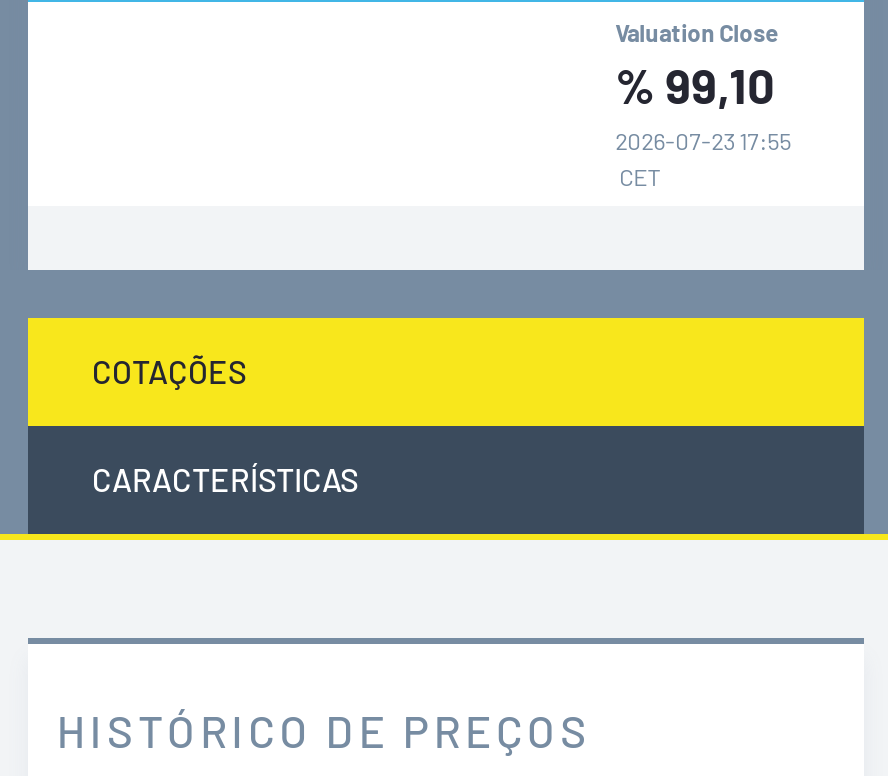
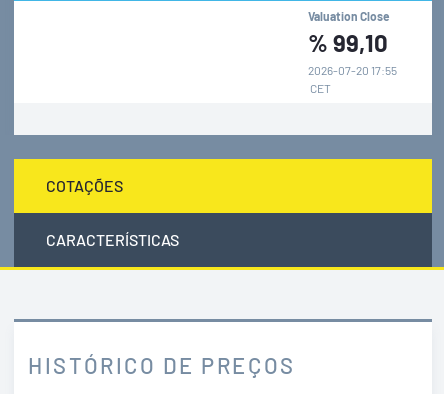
[615,126,791,154] 2026-07-23 17:55 -> [308,63,397,77] 2026-07-20 17:55

